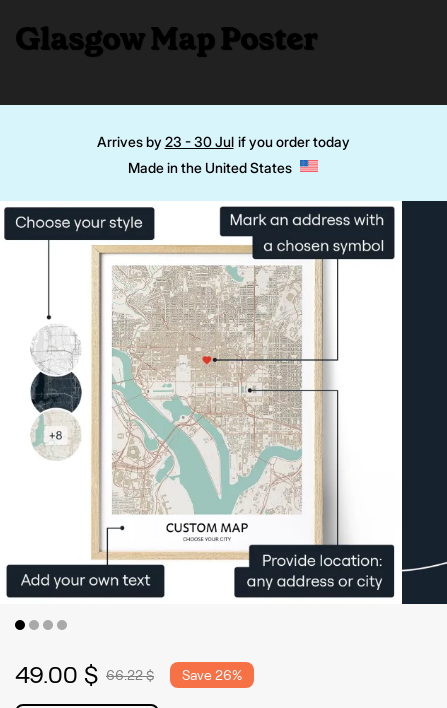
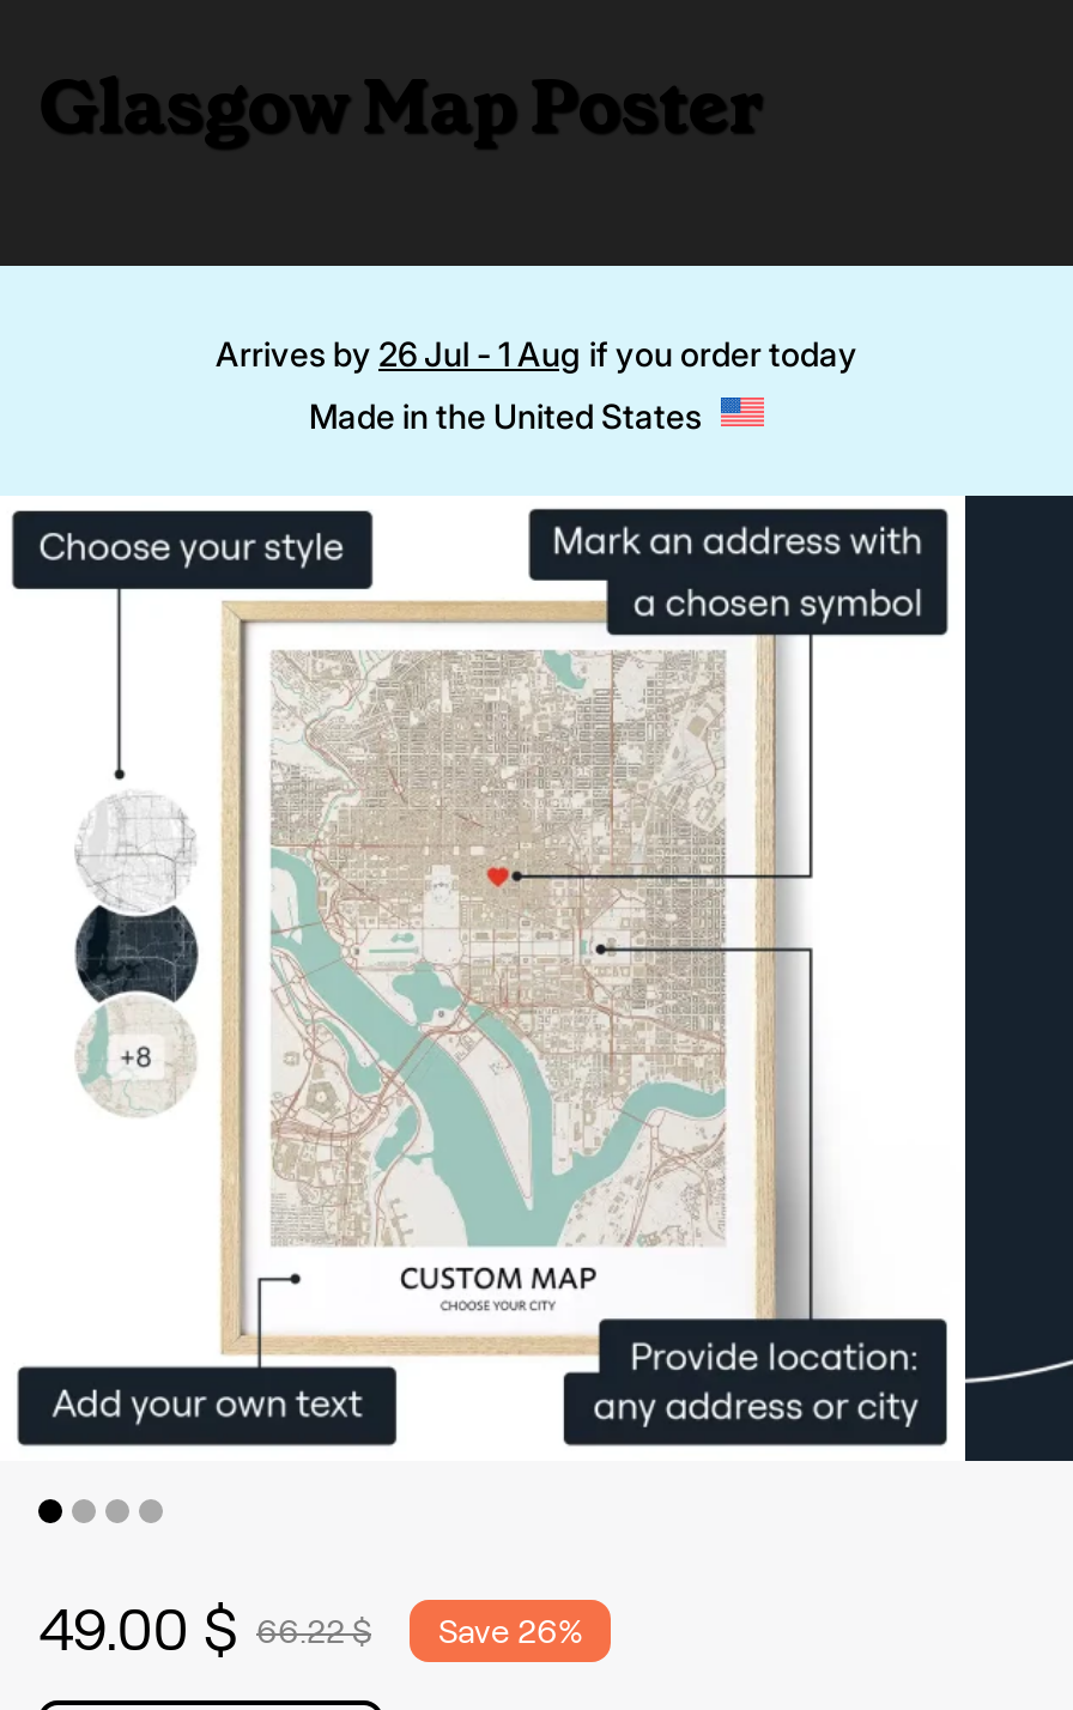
[96,133,349,150] Arrives by 23 - 30 Jul if you order today -> [216,332,857,373] Arrives by 26 Jul - 1 Aug if you order today

